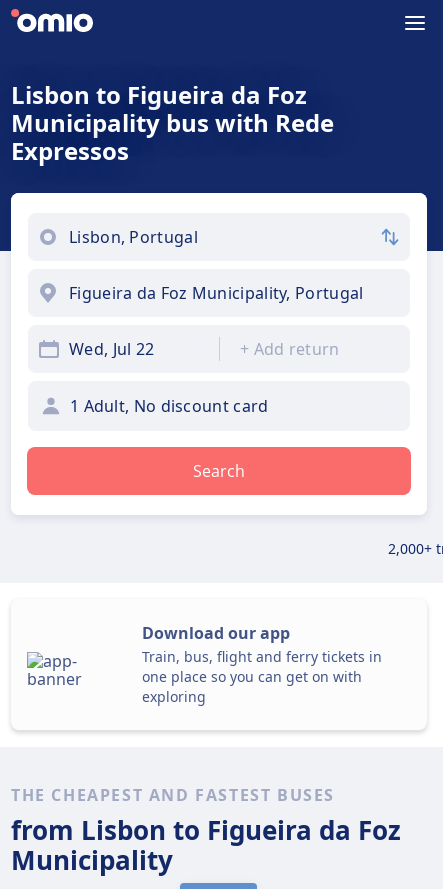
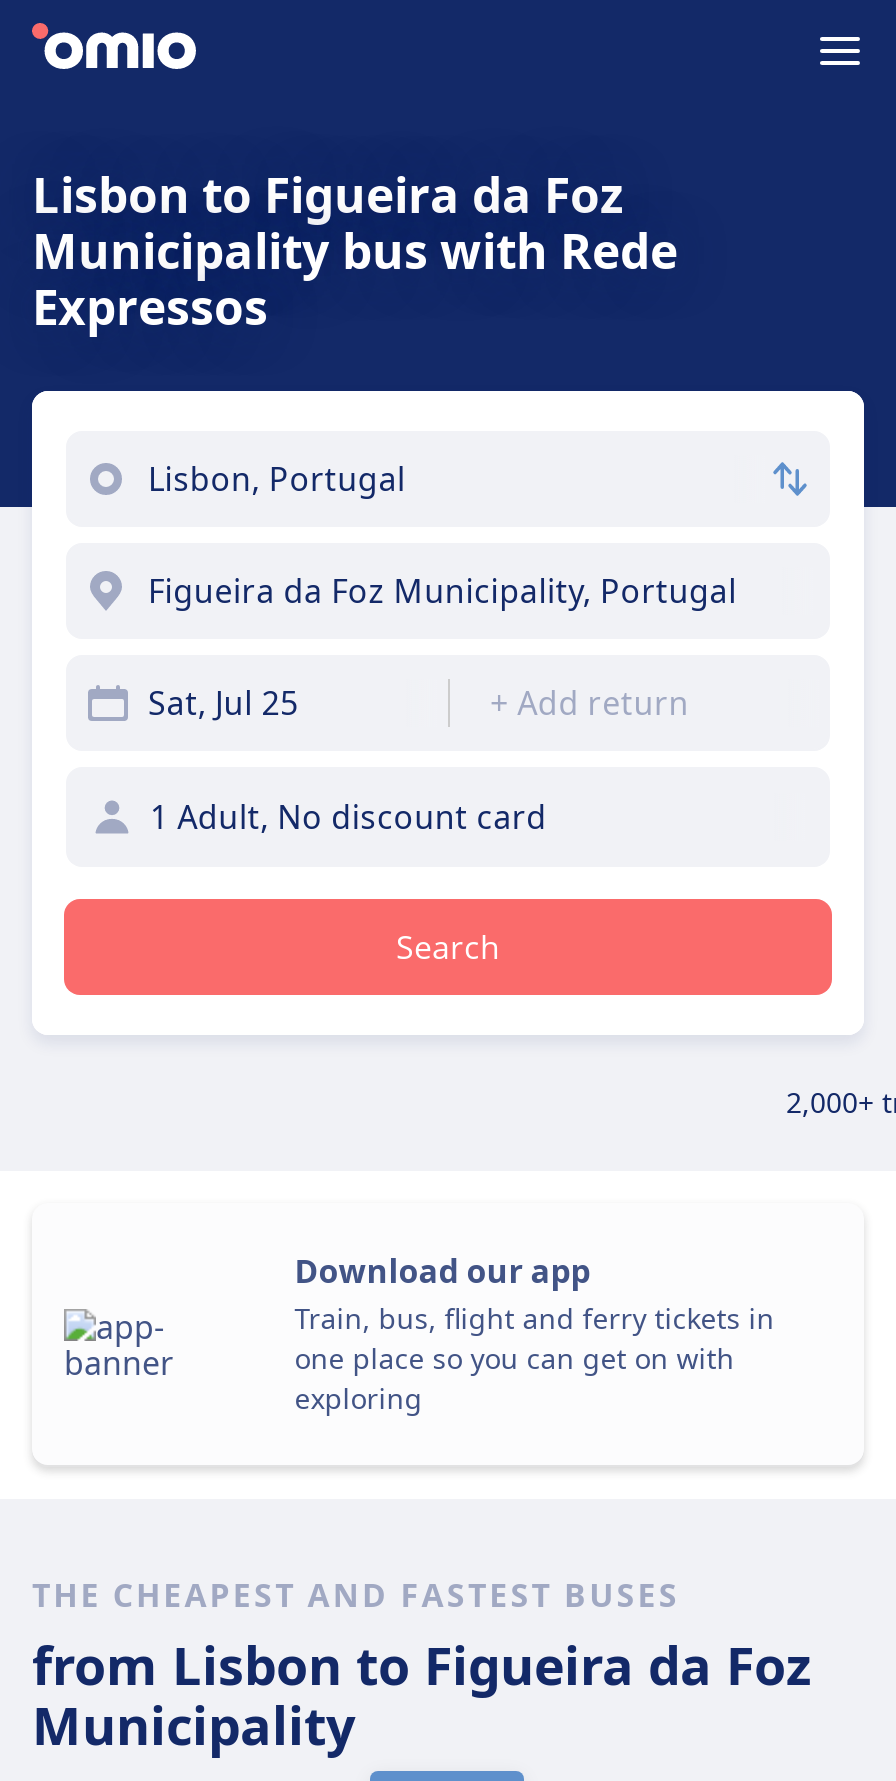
[69,338,154,360] Wed, Jul 22 -> [148,681,299,725] Sat, Jul 25

